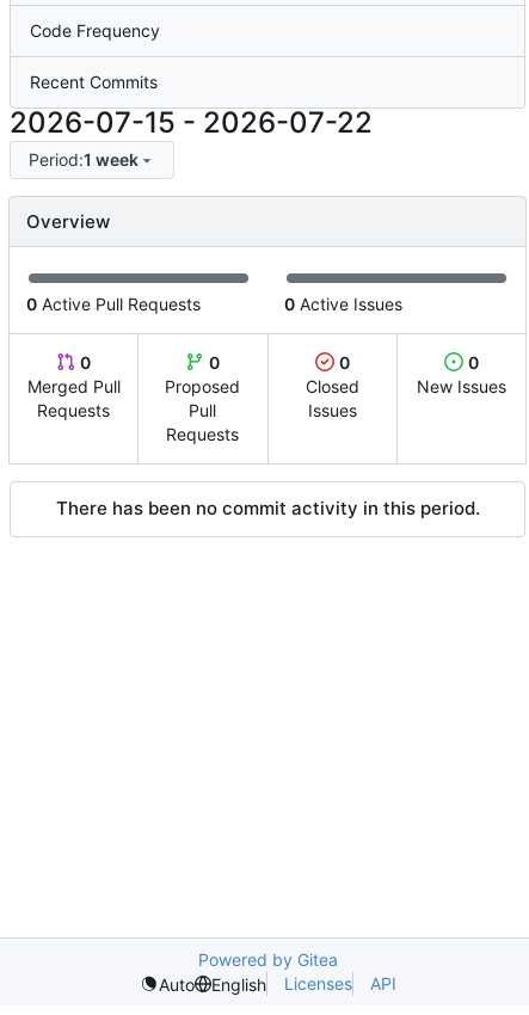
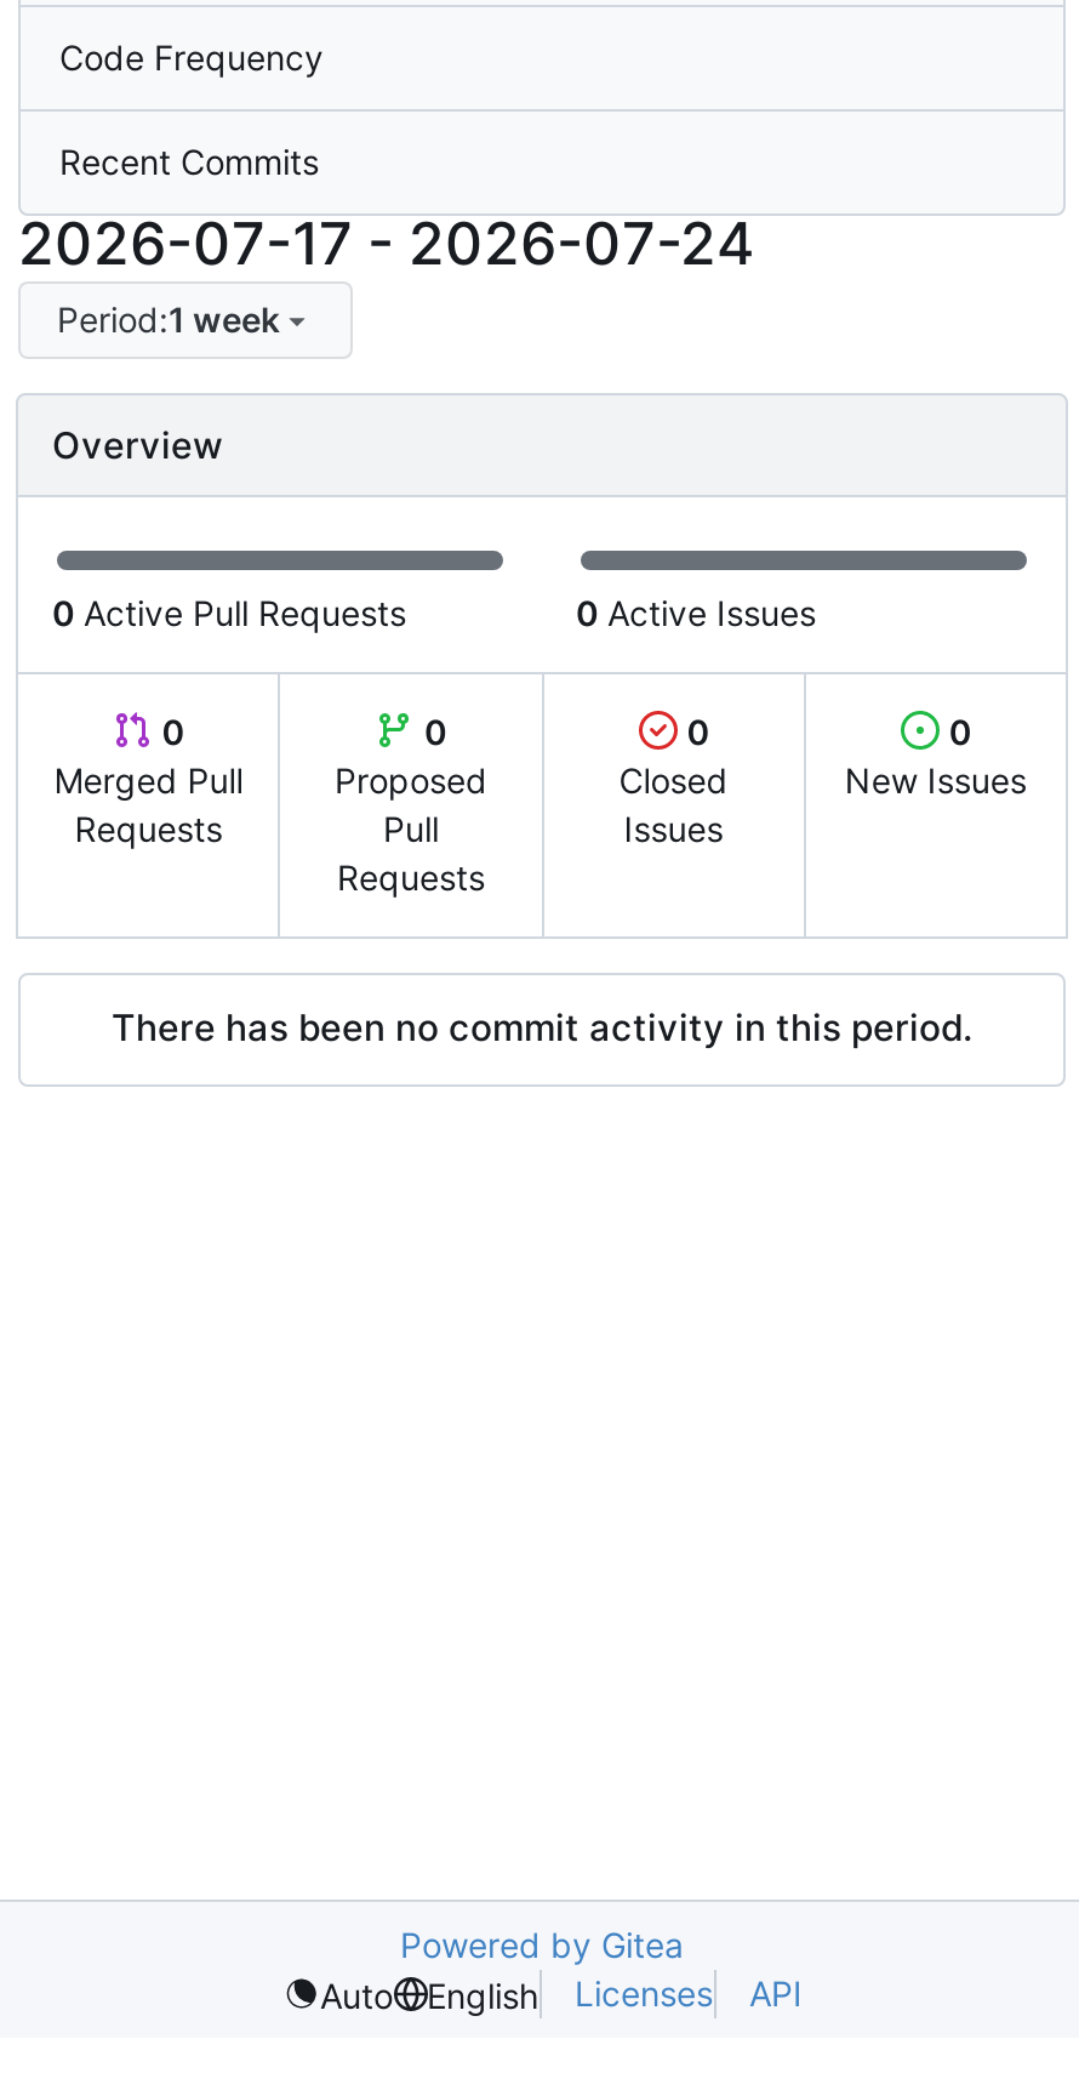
[10,105,373,139] 2026-07-15 - 2026-07-22 -> [18,208,755,278] 2026-07-17 - 2026-07-24

